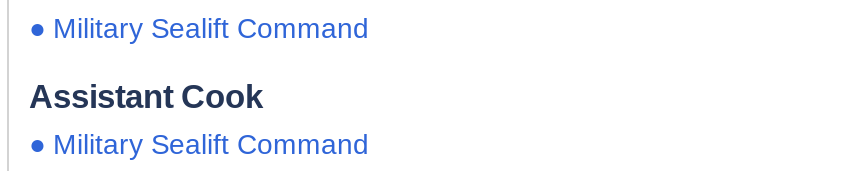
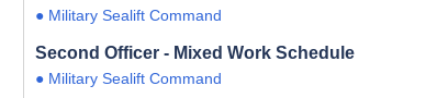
[29,77,263,113] Assistant Cook -> [35,42,355,62] Second Officer - Mixed Work Schedule

